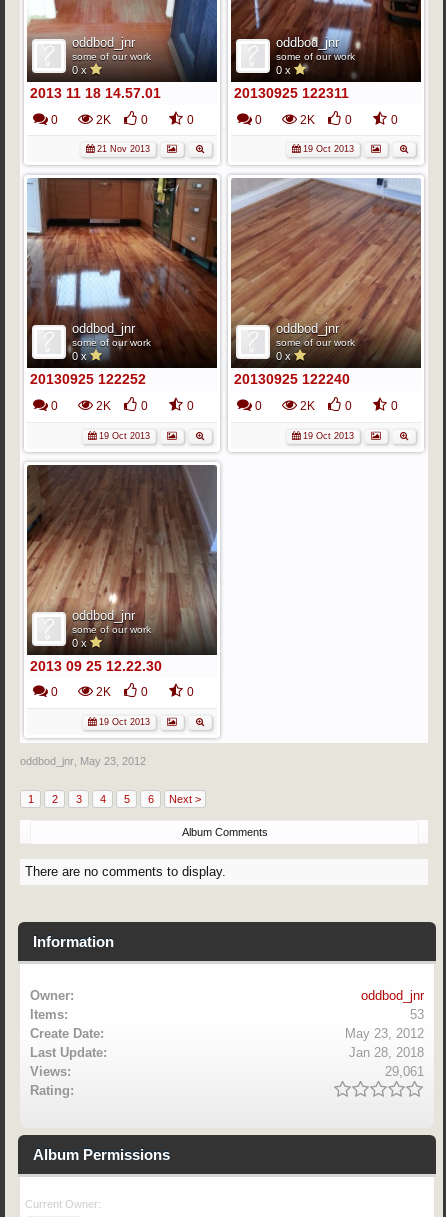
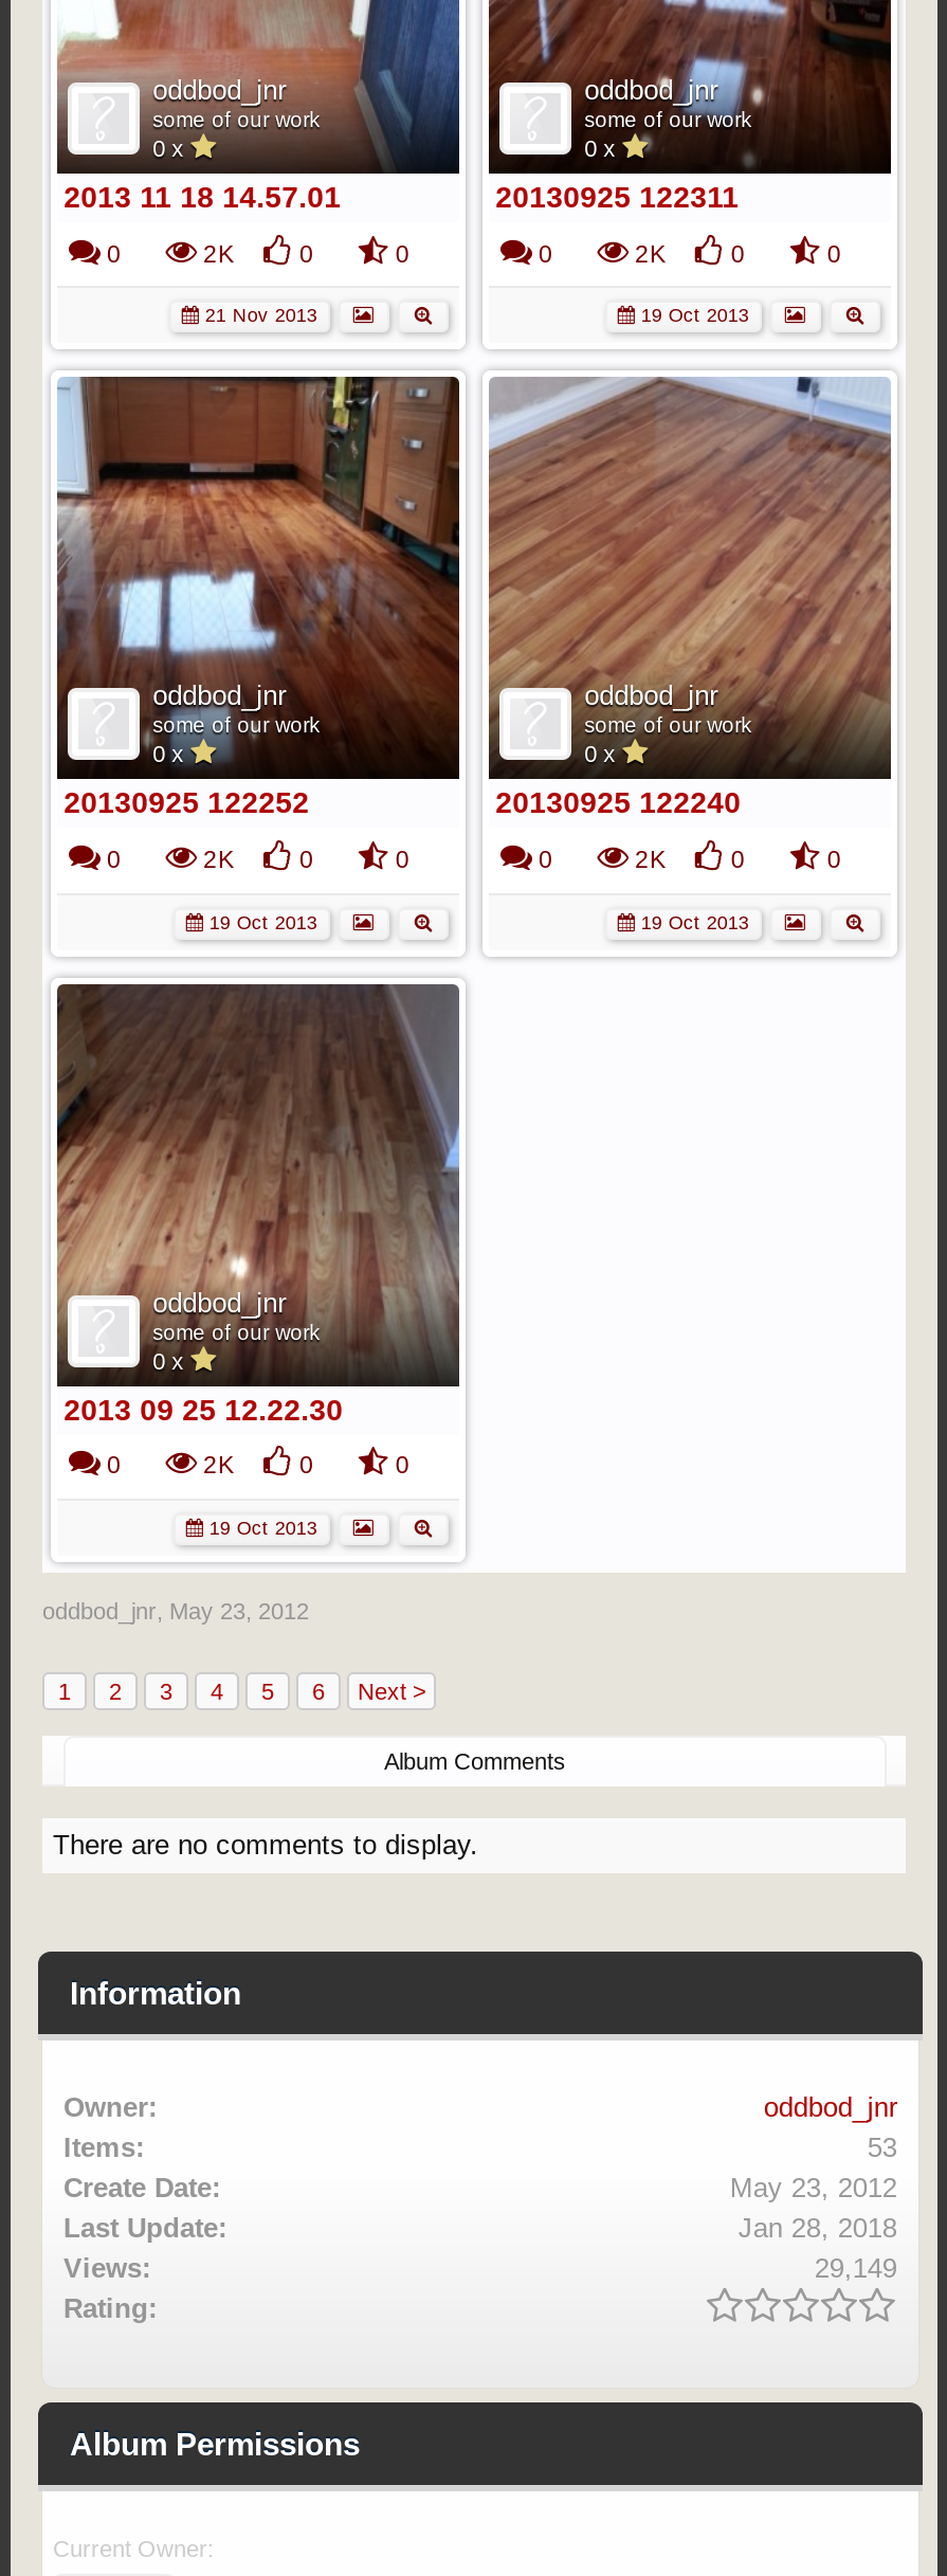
[385,1064,424,1079] 29,061 -> [814,2253,897,2285] 29,149

